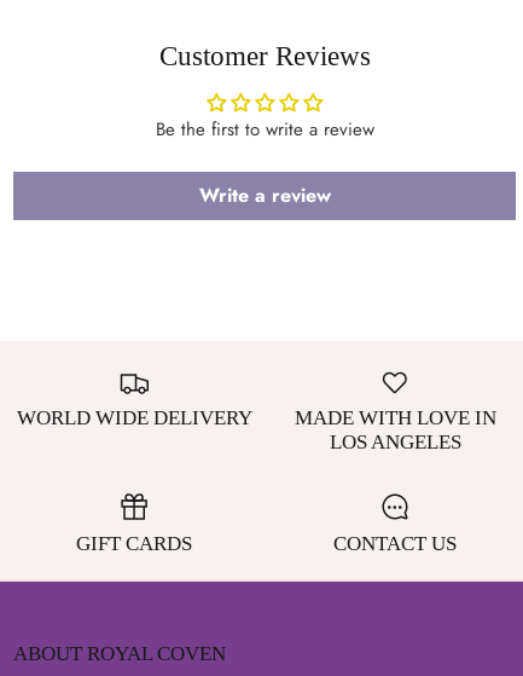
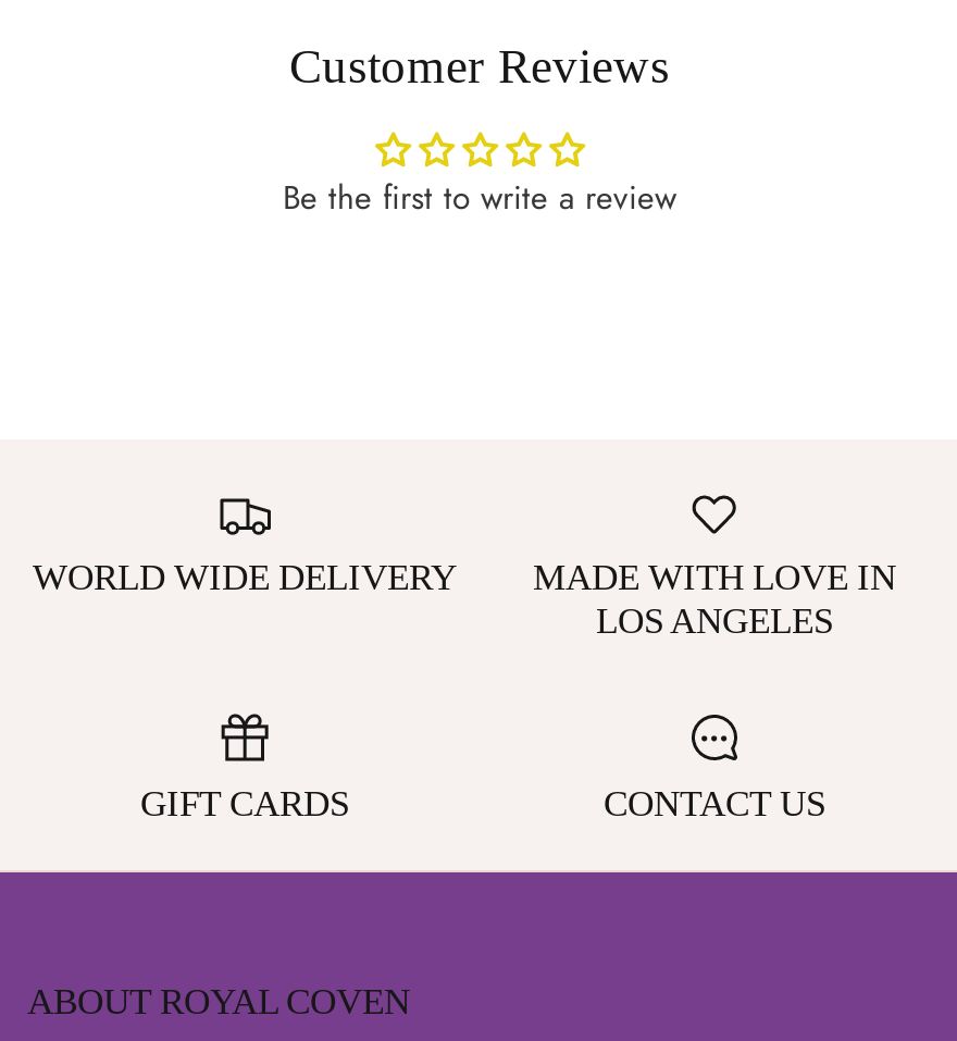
[199,181,330,209] Write a review -> none

